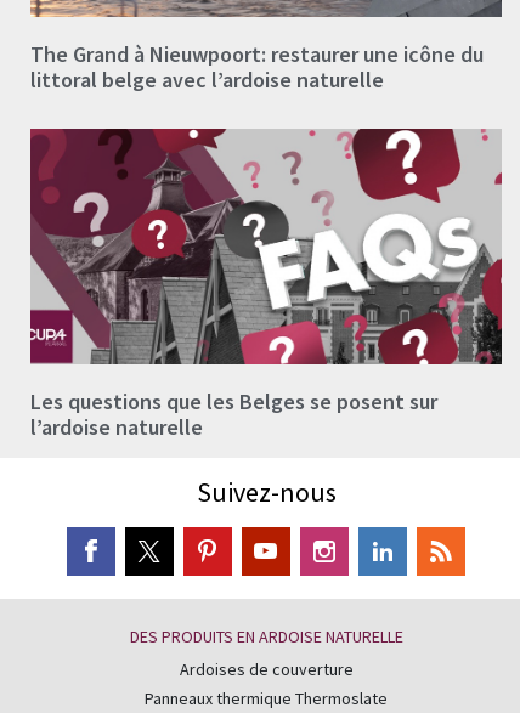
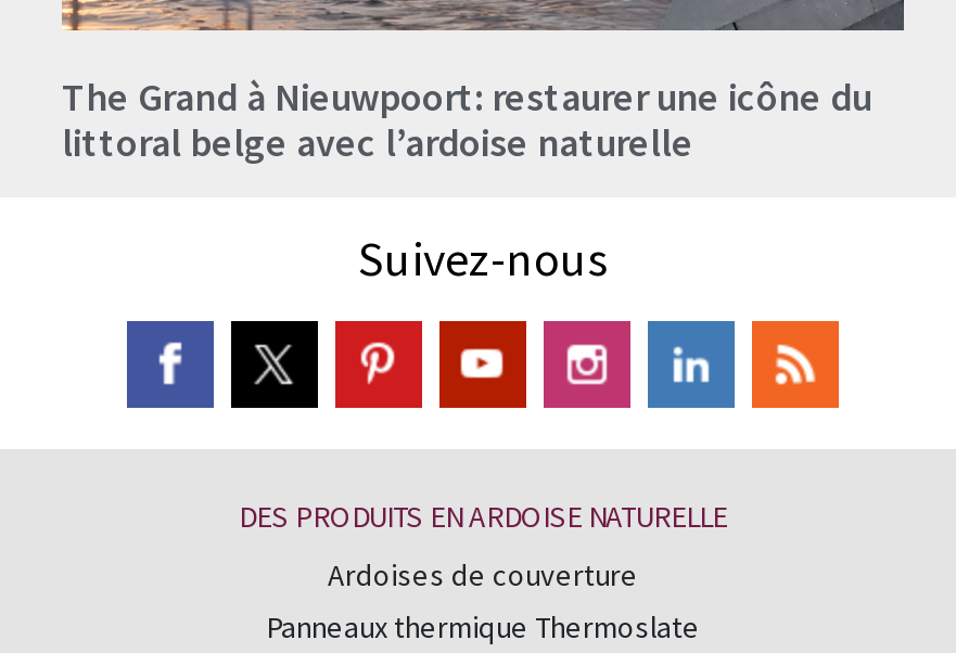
[29,126,503,441] [image] | Les questions que les Belges se posent sur | l’ardoise naturelle -> none

